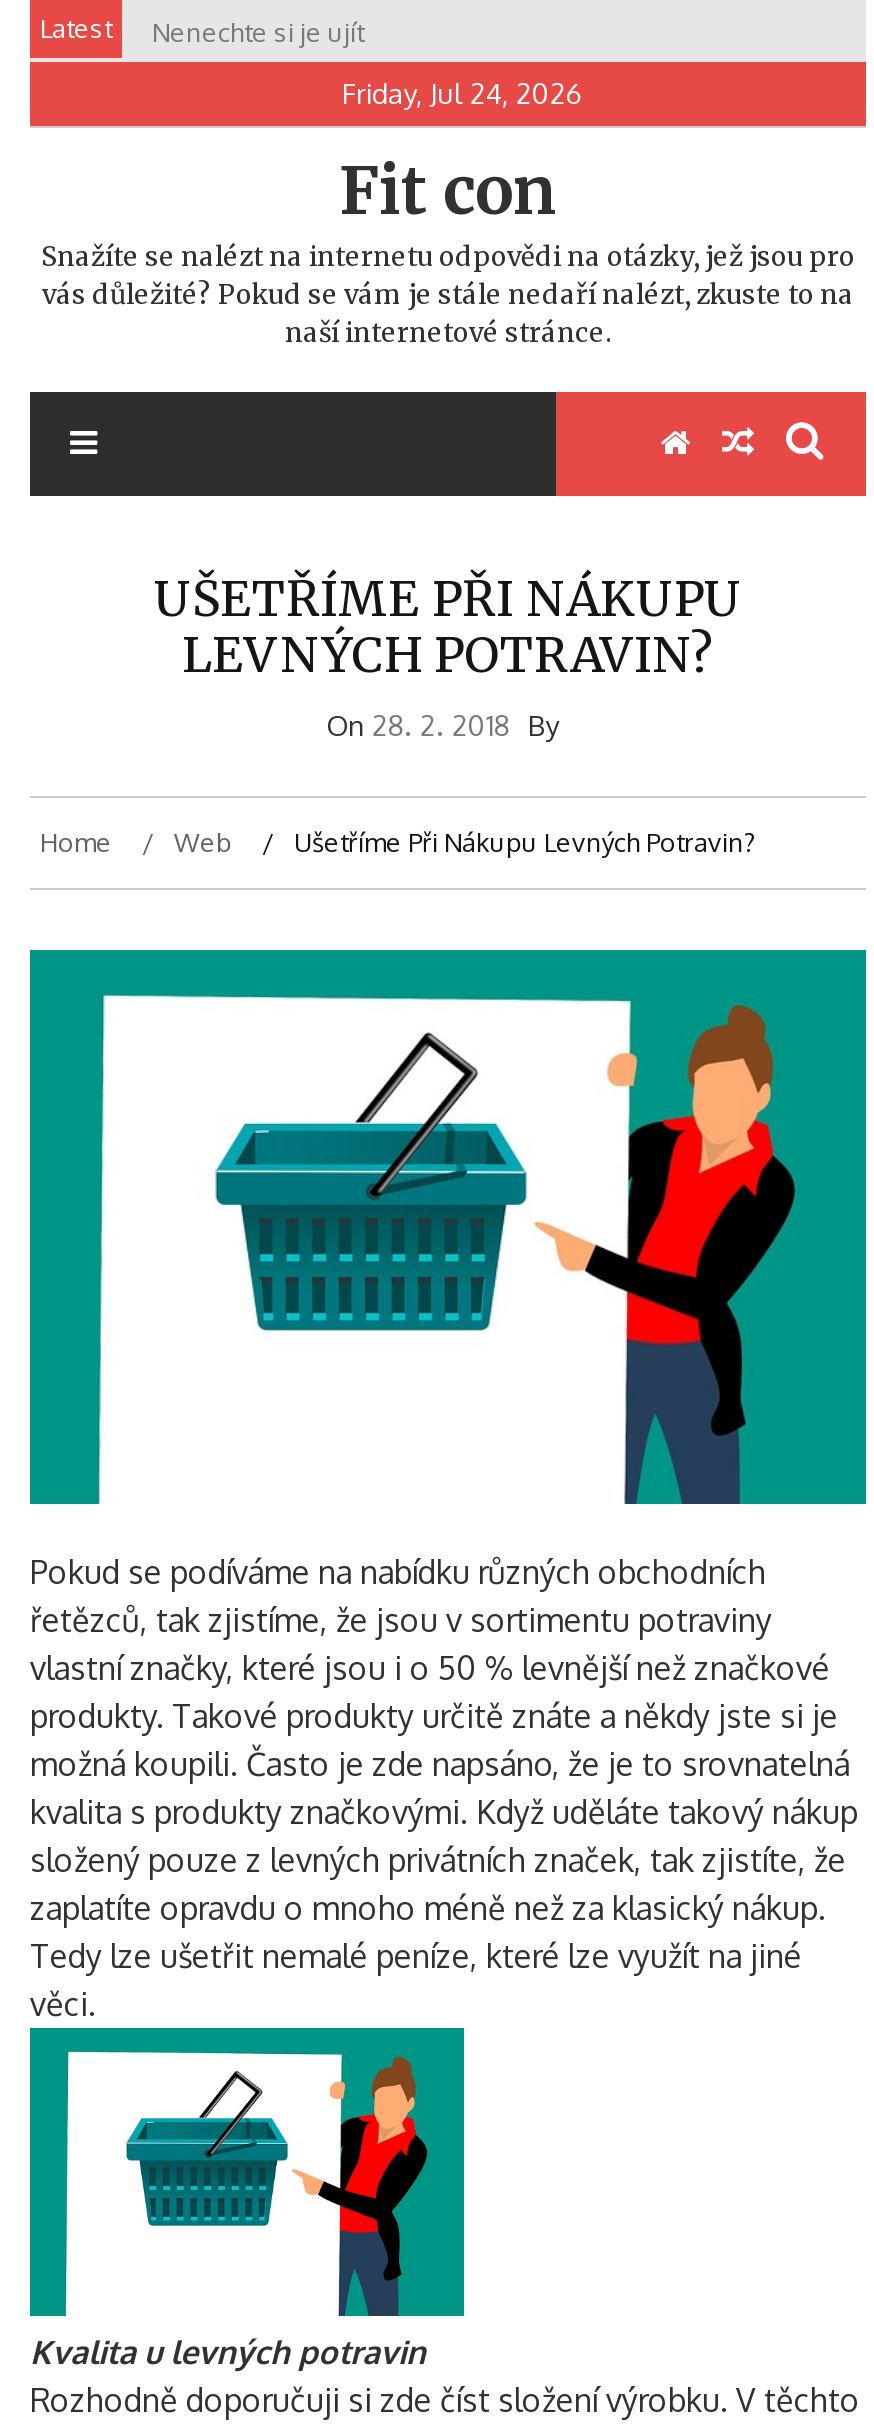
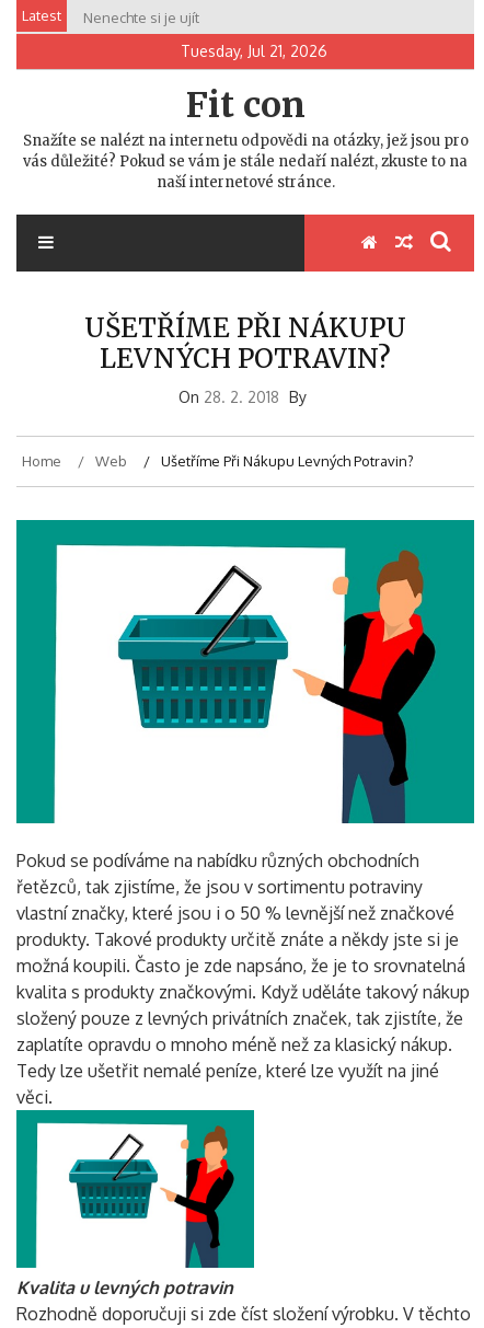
[342,76,584,110] Friday, Jul 24, 2026 -> [180,42,327,60] Tuesday, Jul 21, 2026

